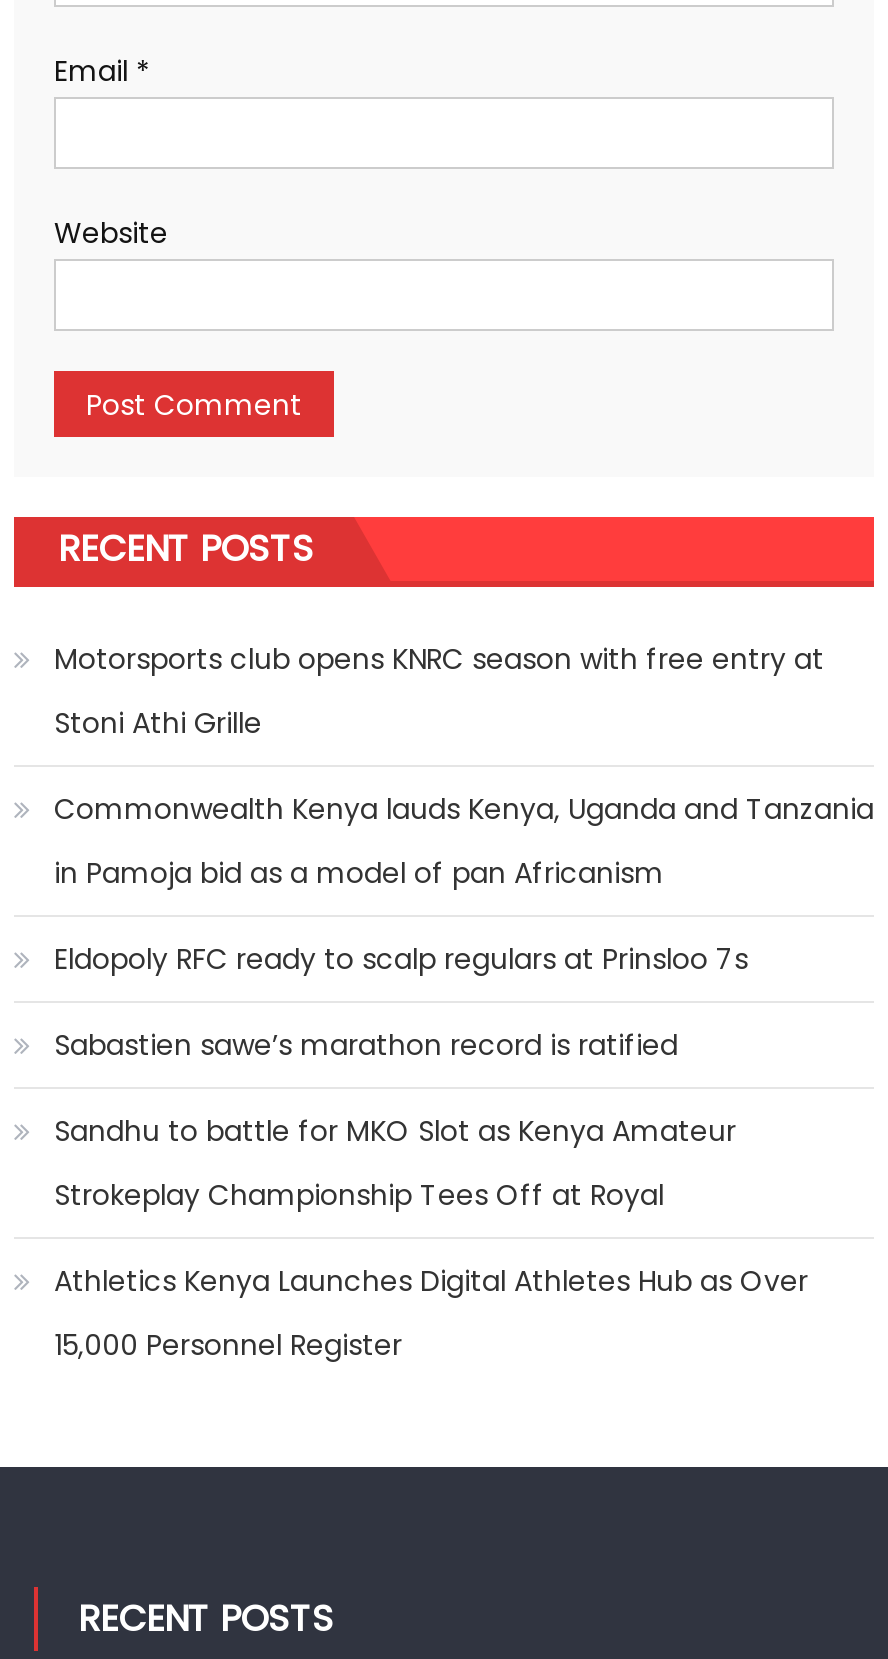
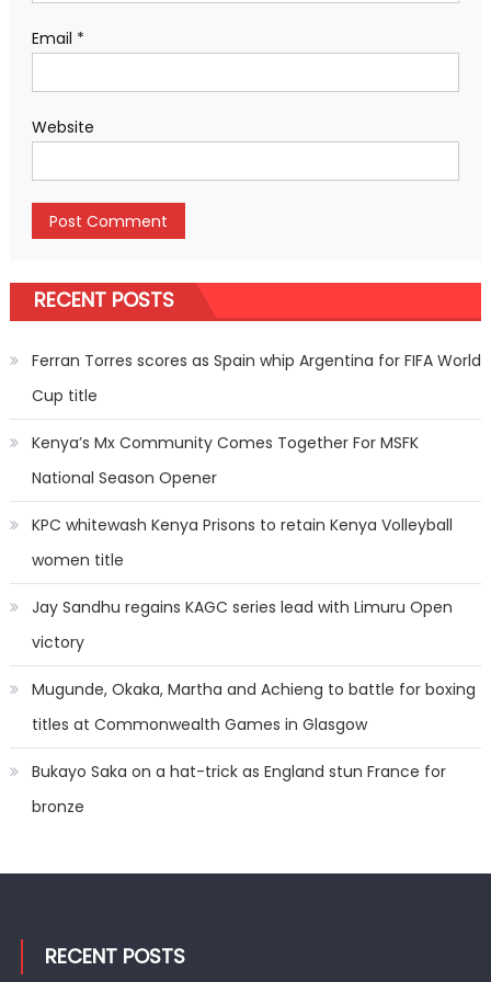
[54,639,874,1365] Motorsports club opens KNRC season with free entry at | Stoni Athi Grille | Commonwealth Kenya lauds Kenya, Uganda and Tanzania | in Pamoja bid as a model of pan Africanism | Eldopoly RFC ready to scalp regulars at Prinsloo 7s | Sabastien sawe’s marathon record is ratified | Sandhu to battle for MKO Slot as Kenya Amateur | Strokeplay Championship Tees Off at Royal | Athletics Kenya Launches Digital Athletes Hub as Over | 15,000 Personnel Register -> [32,350,481,818] Ferran Torres scores as Spain whip Argentina for FIFA World | Cup title | Kenya’s Mx Community Comes Together For MSFK | National Season Opener | KPC whitewash Kenya Prisons to retain Kenya Volleyball | women title | Jay Sandhu regains KAGC series lead with Limuru Open | victory | Mugunde, Okaka, Martha and Achieng to battle for boxing | titles at Commonwealth Games in Glasgow | Bukayo Saka on a hat-trick as England stun France for | bronze

